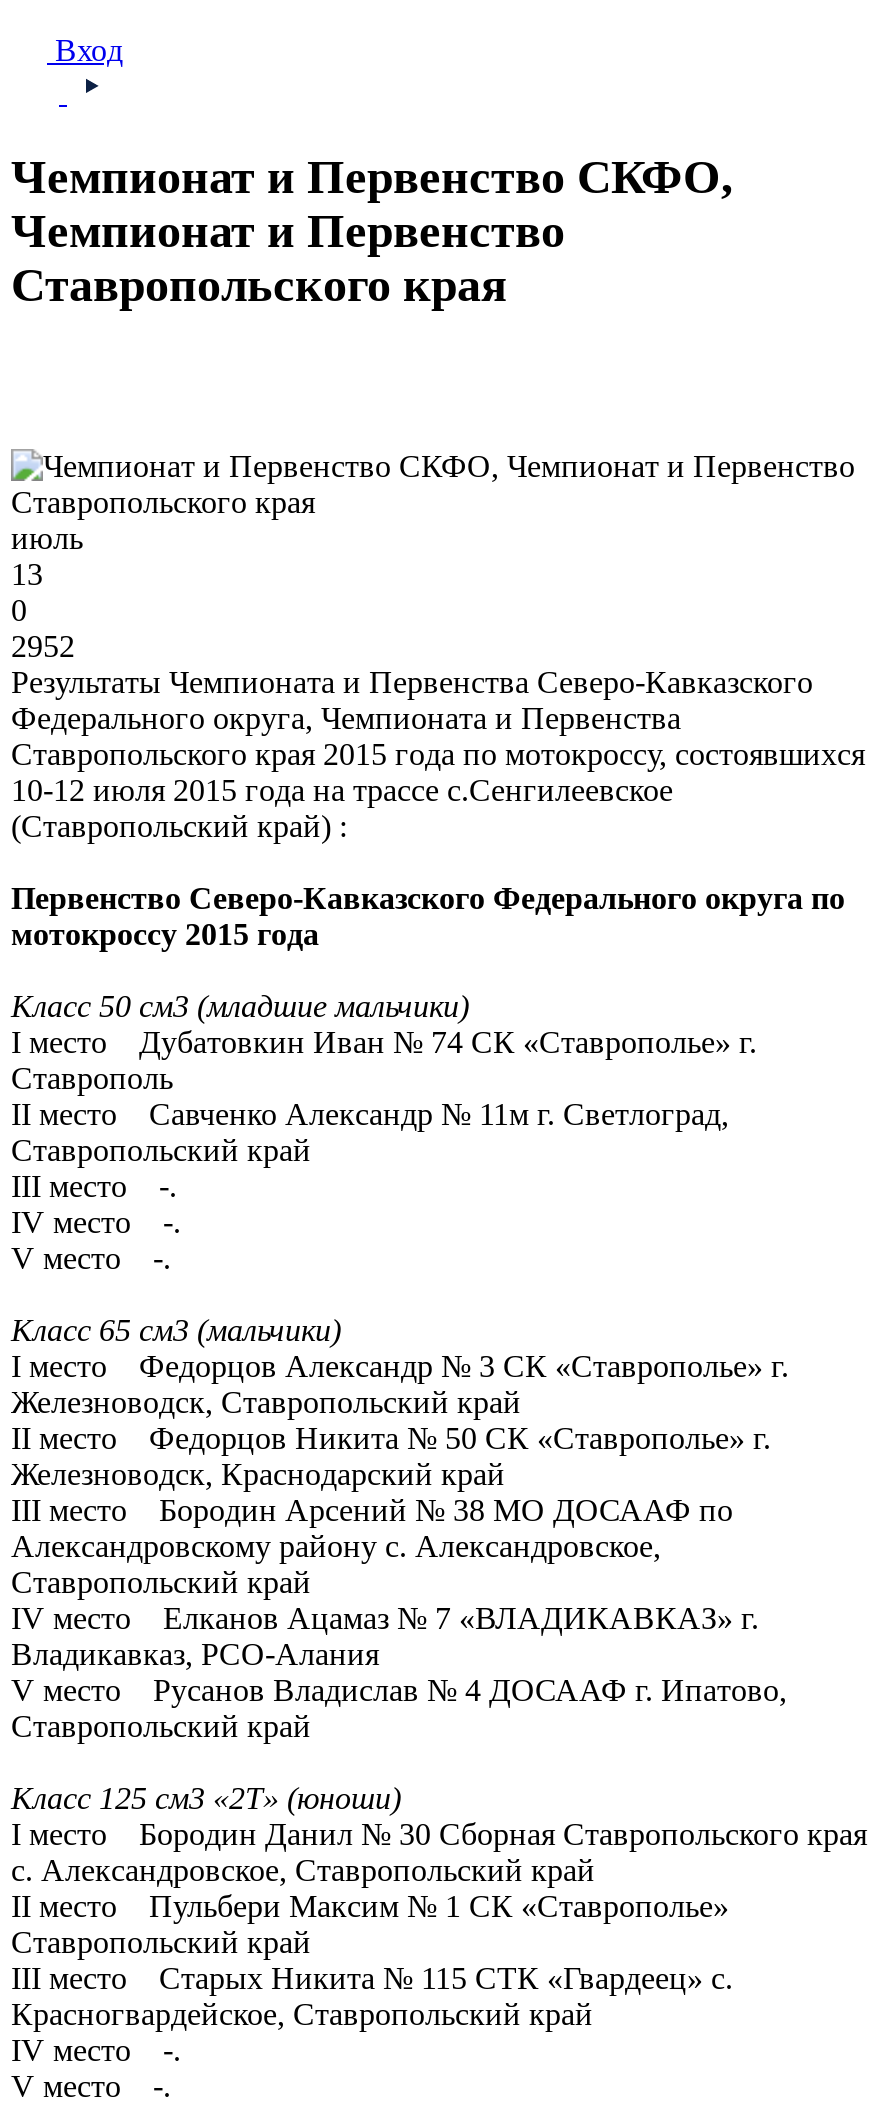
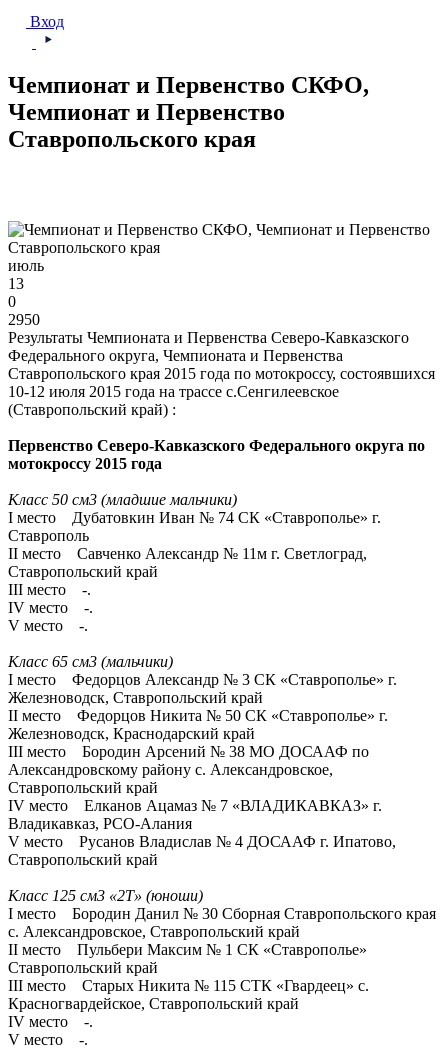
[11,629,75,663] 2952 -> [8,311,40,328] 2950

